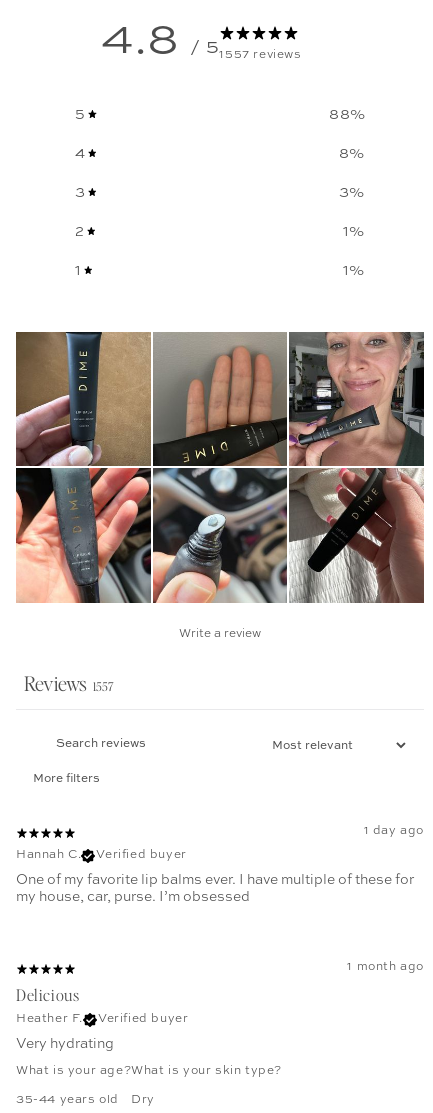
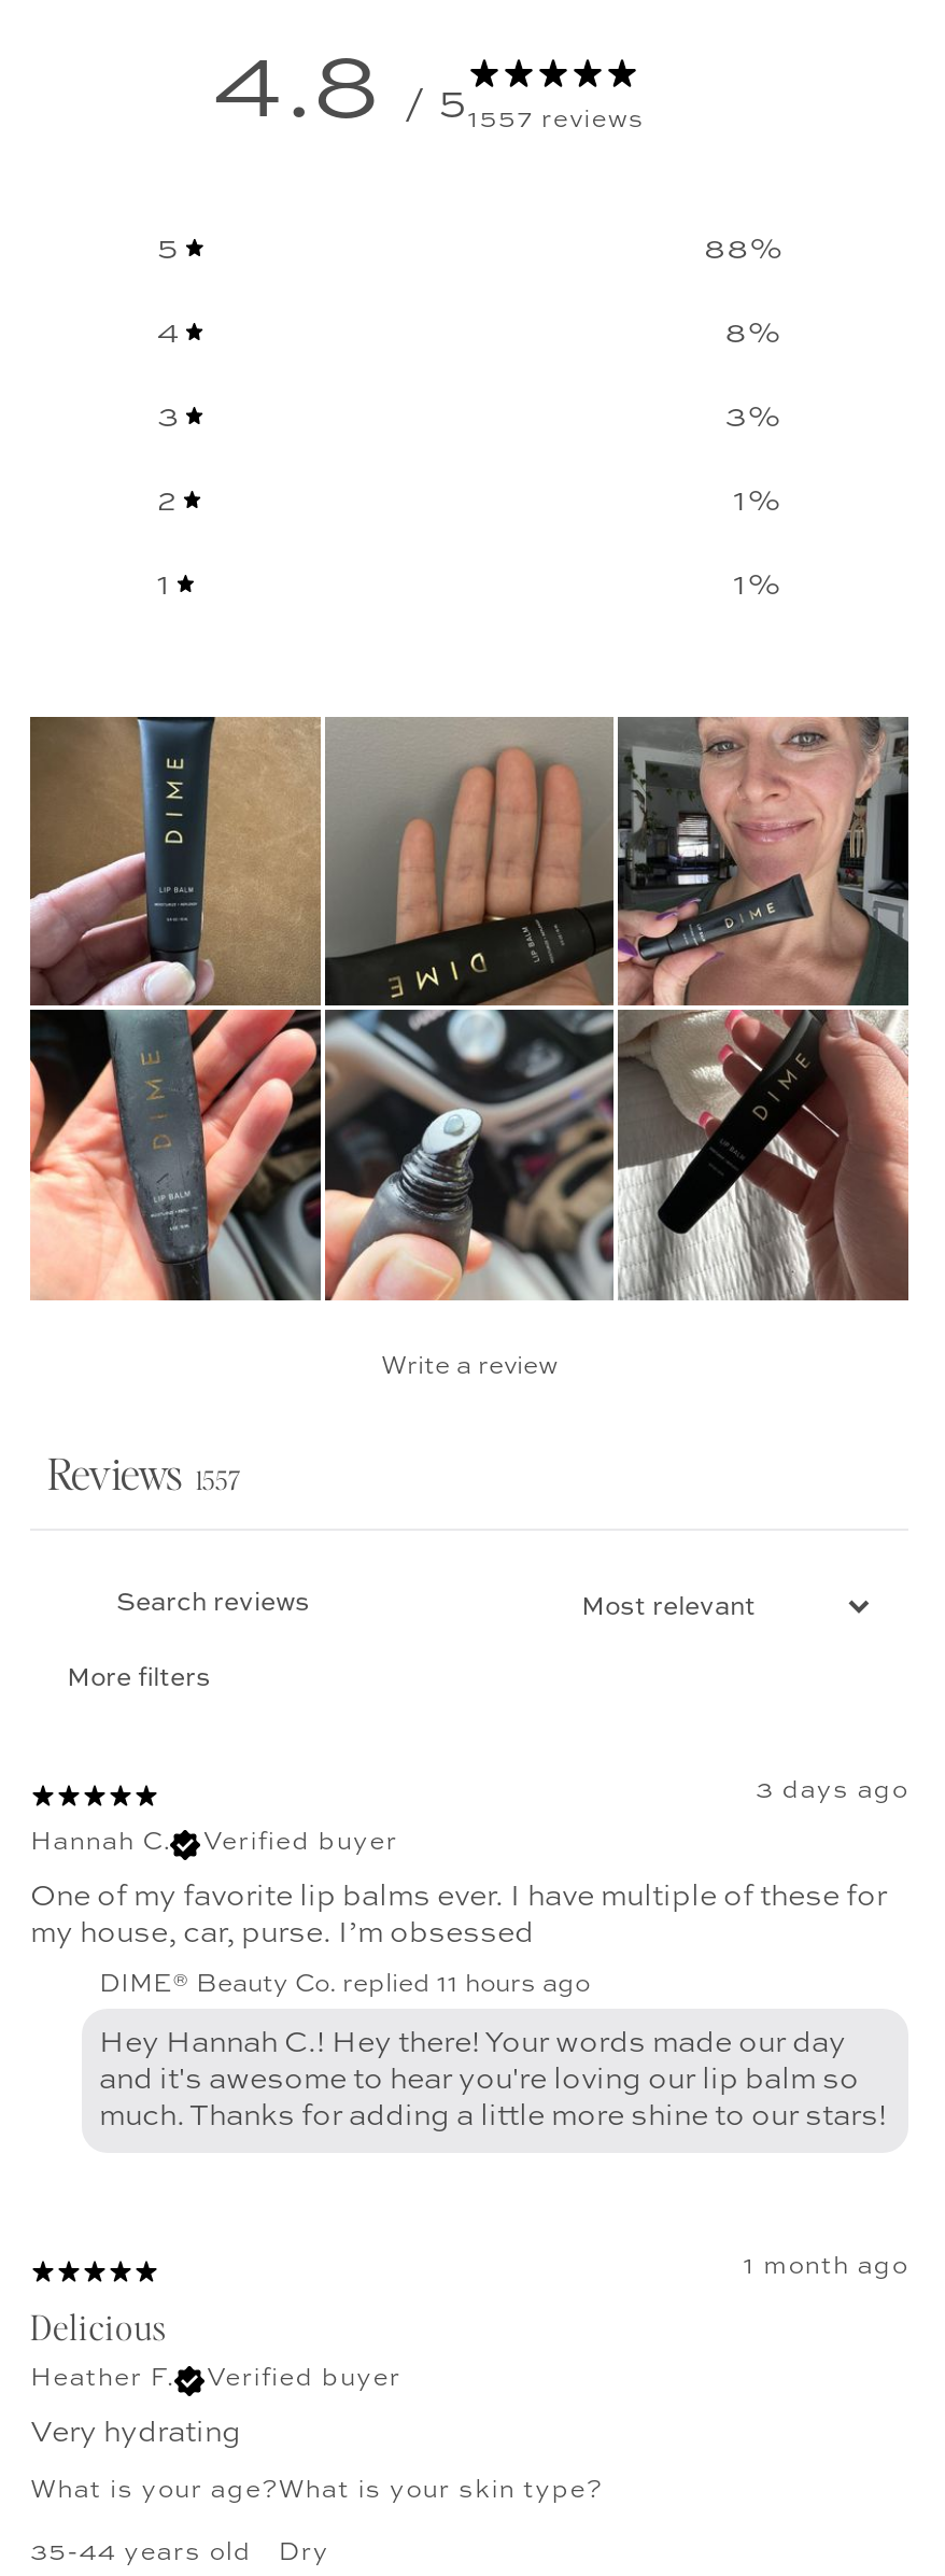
[364,825,424,837] 1 day ago -> [756,1779,908,1804] 3 days ago
none -> [99,1972,887,2132] DIME® Beauty Co. replied 11 hours ago | Hey Hannah C.! Hey there! Your words made our day | and it's awesome to hear you're loving our lip balm so | much. Thanks for adding a little more shine to our stars!

